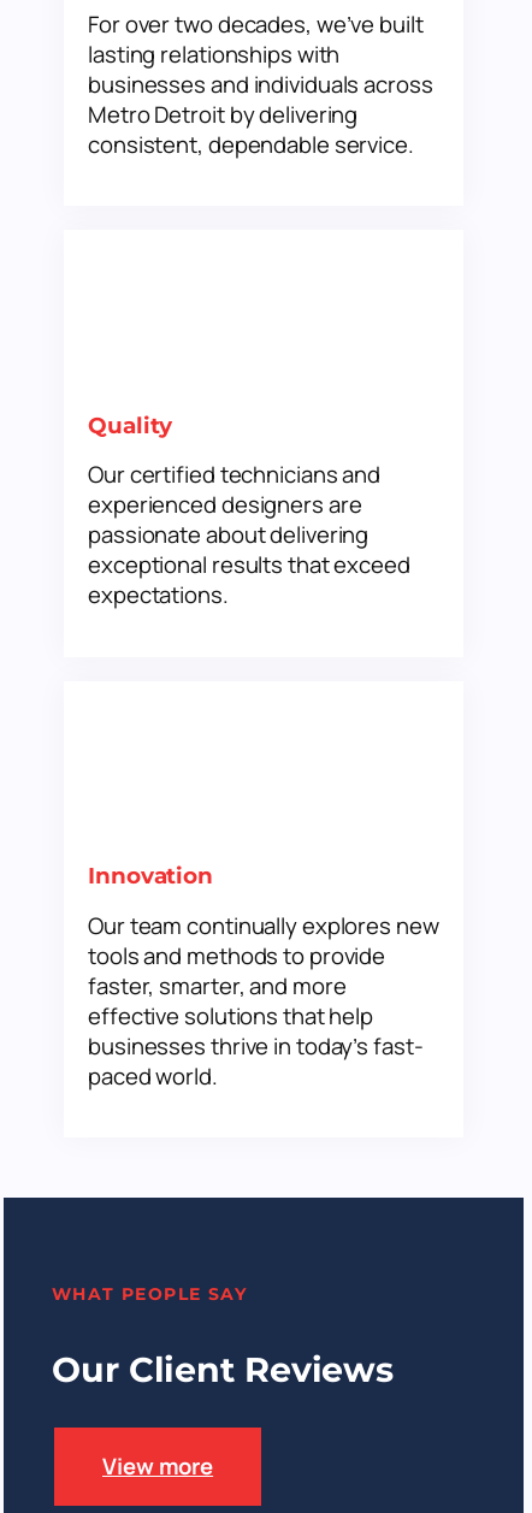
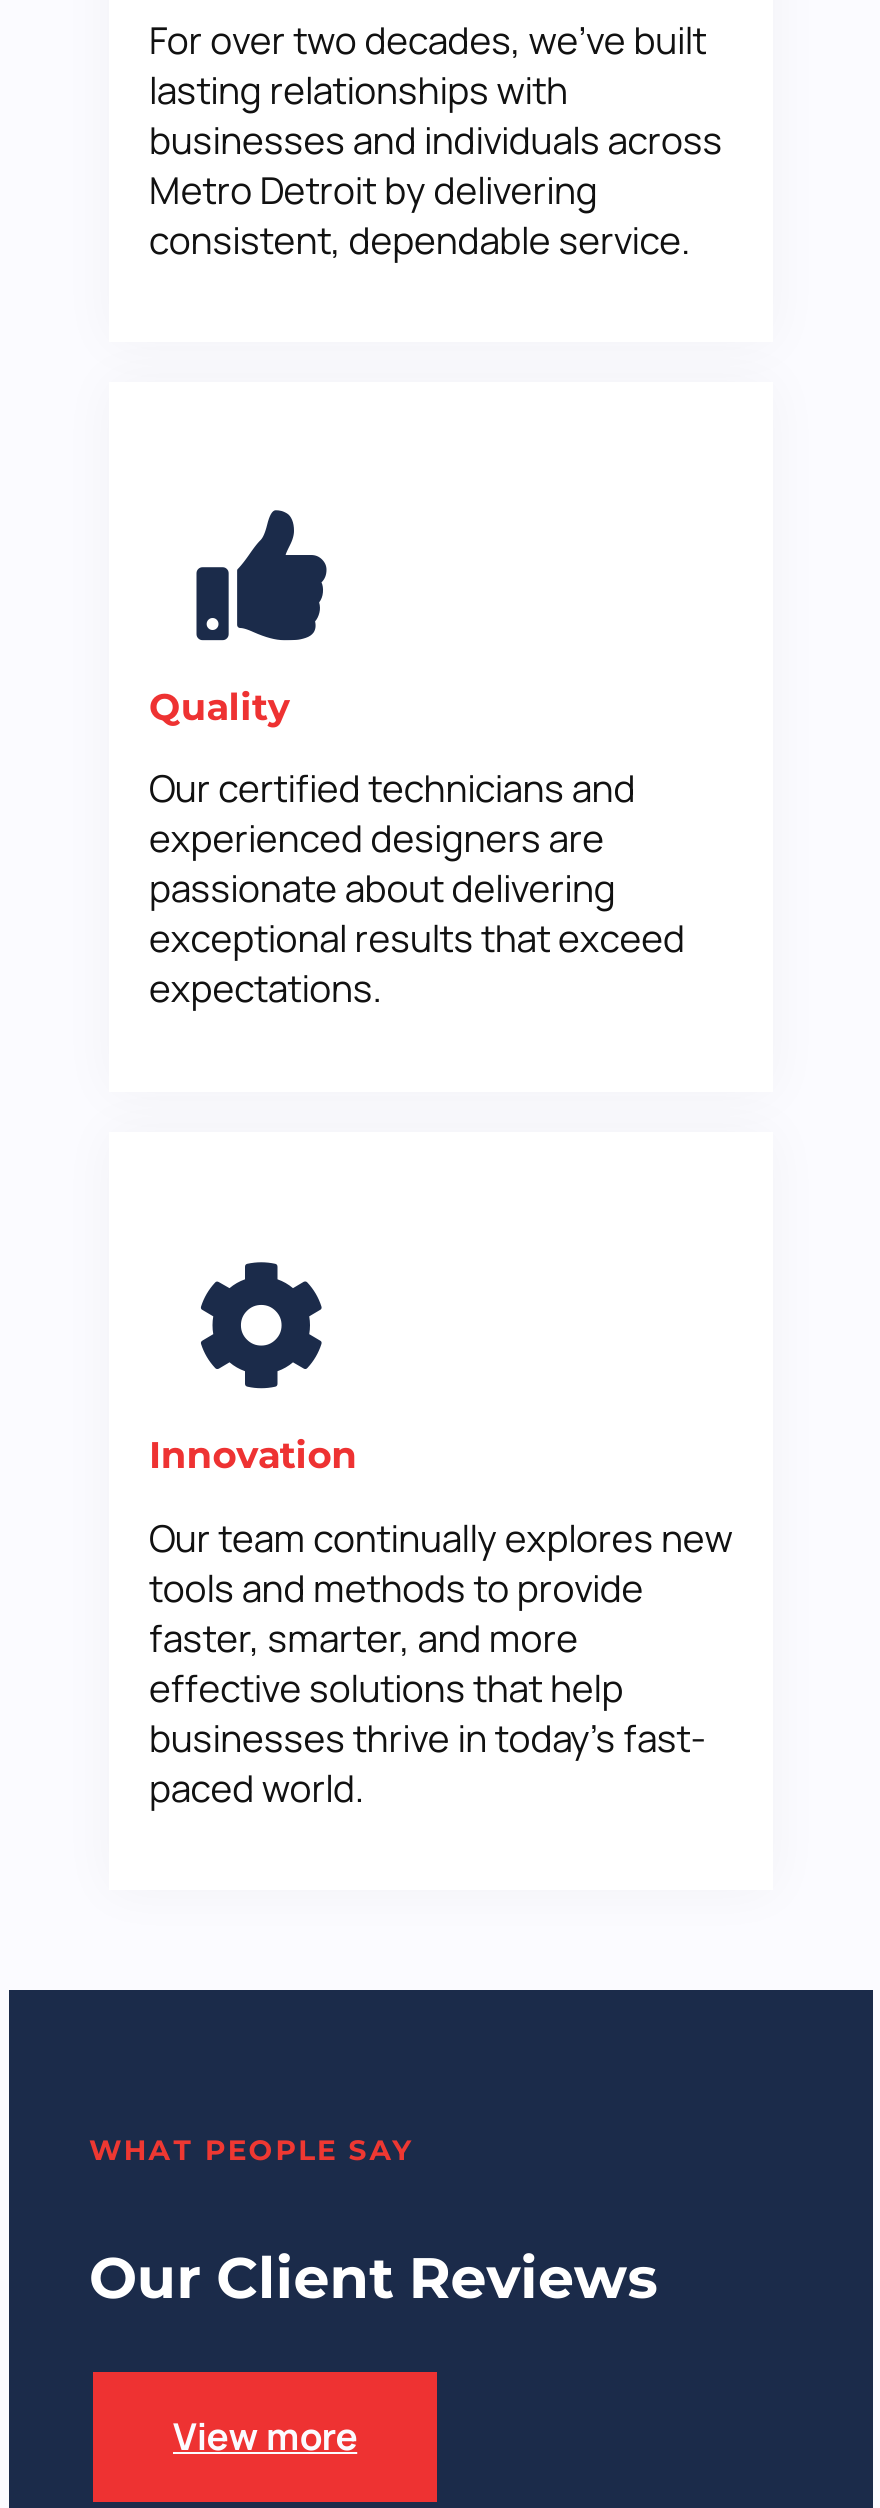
none -> [195,508,329,642] [image]
none -> [199,1260,323,1390] [image]

